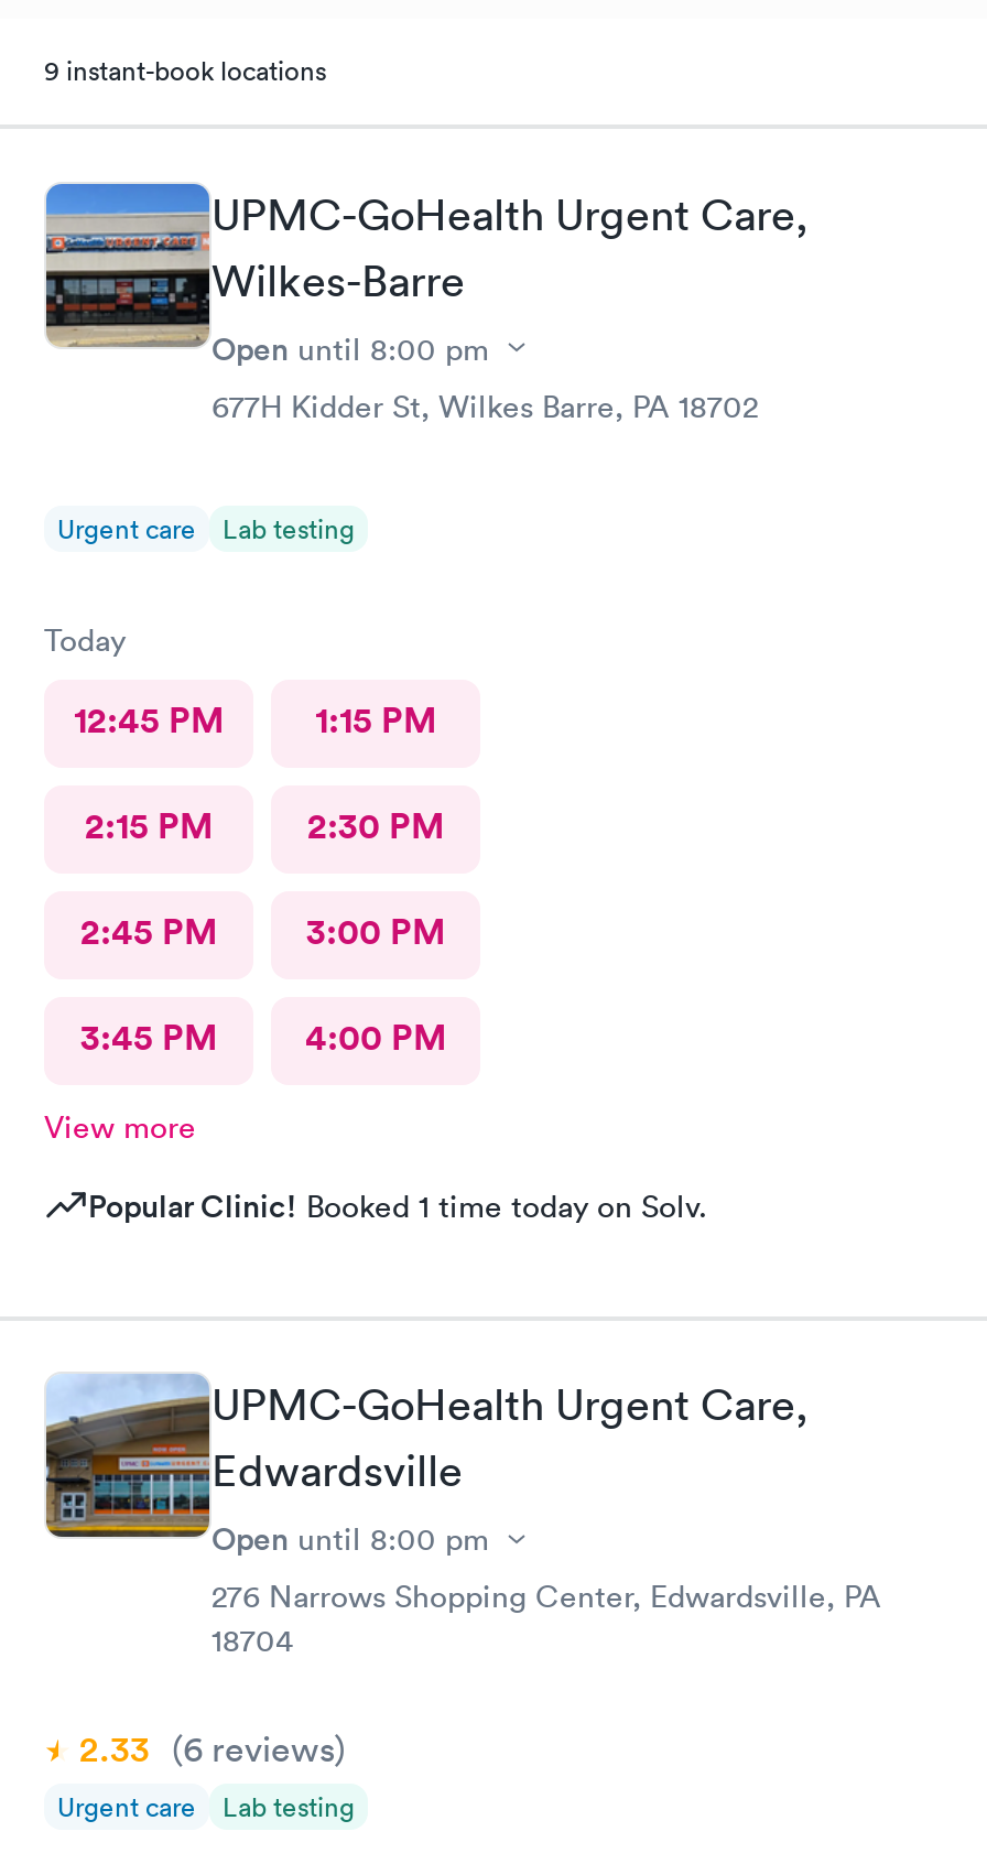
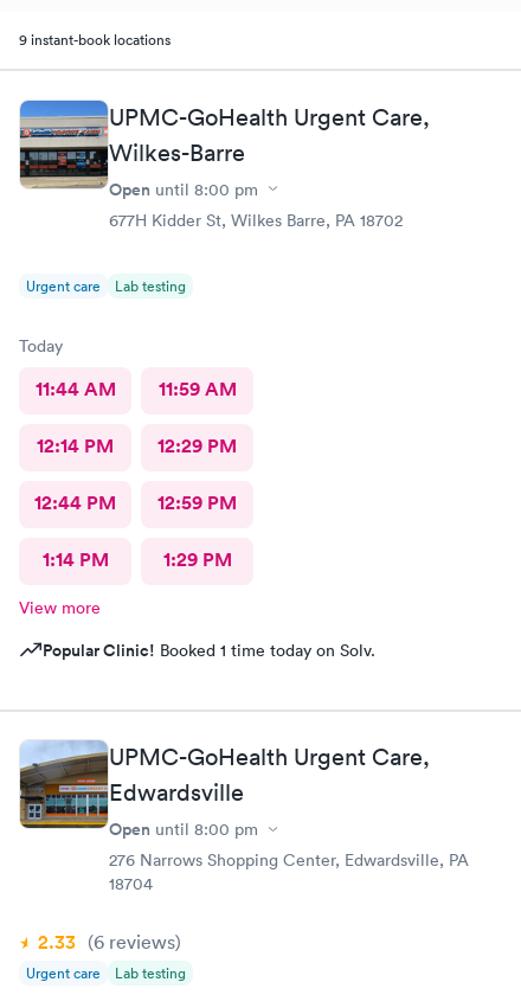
[74,696,436,743] 12:45 PM | 1:15 PM -> [35,376,236,401] 11:44 AM | 11:59 AM
[85,802,444,848] 2:15 PM | 2:30 PM -> [37,433,237,458] 12:14 PM | 12:29 PM
[80,908,445,954] 2:45 PM | 3:00 PM -> [34,490,237,515] 12:44 PM | 12:59 PM
[80,1014,446,1060] 3:45 PM | 4:00 PM -> [42,547,231,572] 1:14 PM | 1:29 PM

